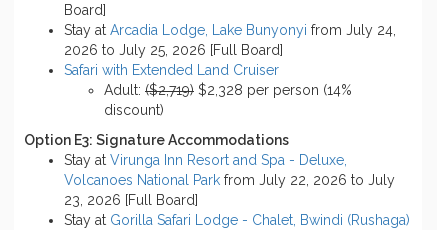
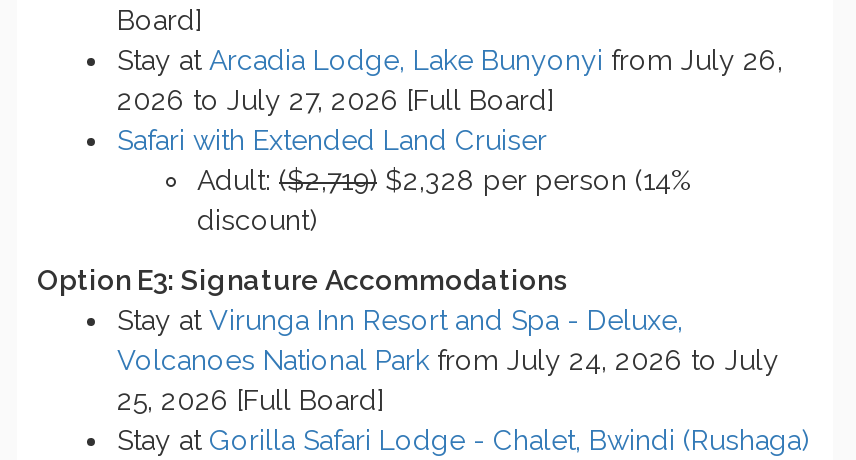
[64,22,396,38] Stay at Arcadia Lodge, Lake Bunyonyi from July 24, -> [117,44,783,76] Stay at Arcadia Lodge, Lake Bunyonyi from July 26,
[64,42,283,58] 2026 to July 25, 2026 [Full Board] -> [117,84,553,116] 2026 to July 27, 2026 [Full Board]
[64,172,395,188] Volcanoes National Park from July 22, 2026 to July -> [117,344,779,376] Volcanoes National Park from July 24, 2026 to July
[64,192,198,208] 23, 2026 [Full Board] -> [117,384,383,416] 25, 2026 [Full Board]

